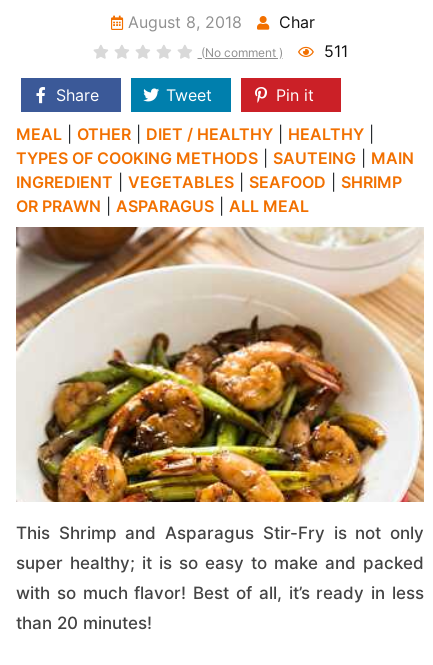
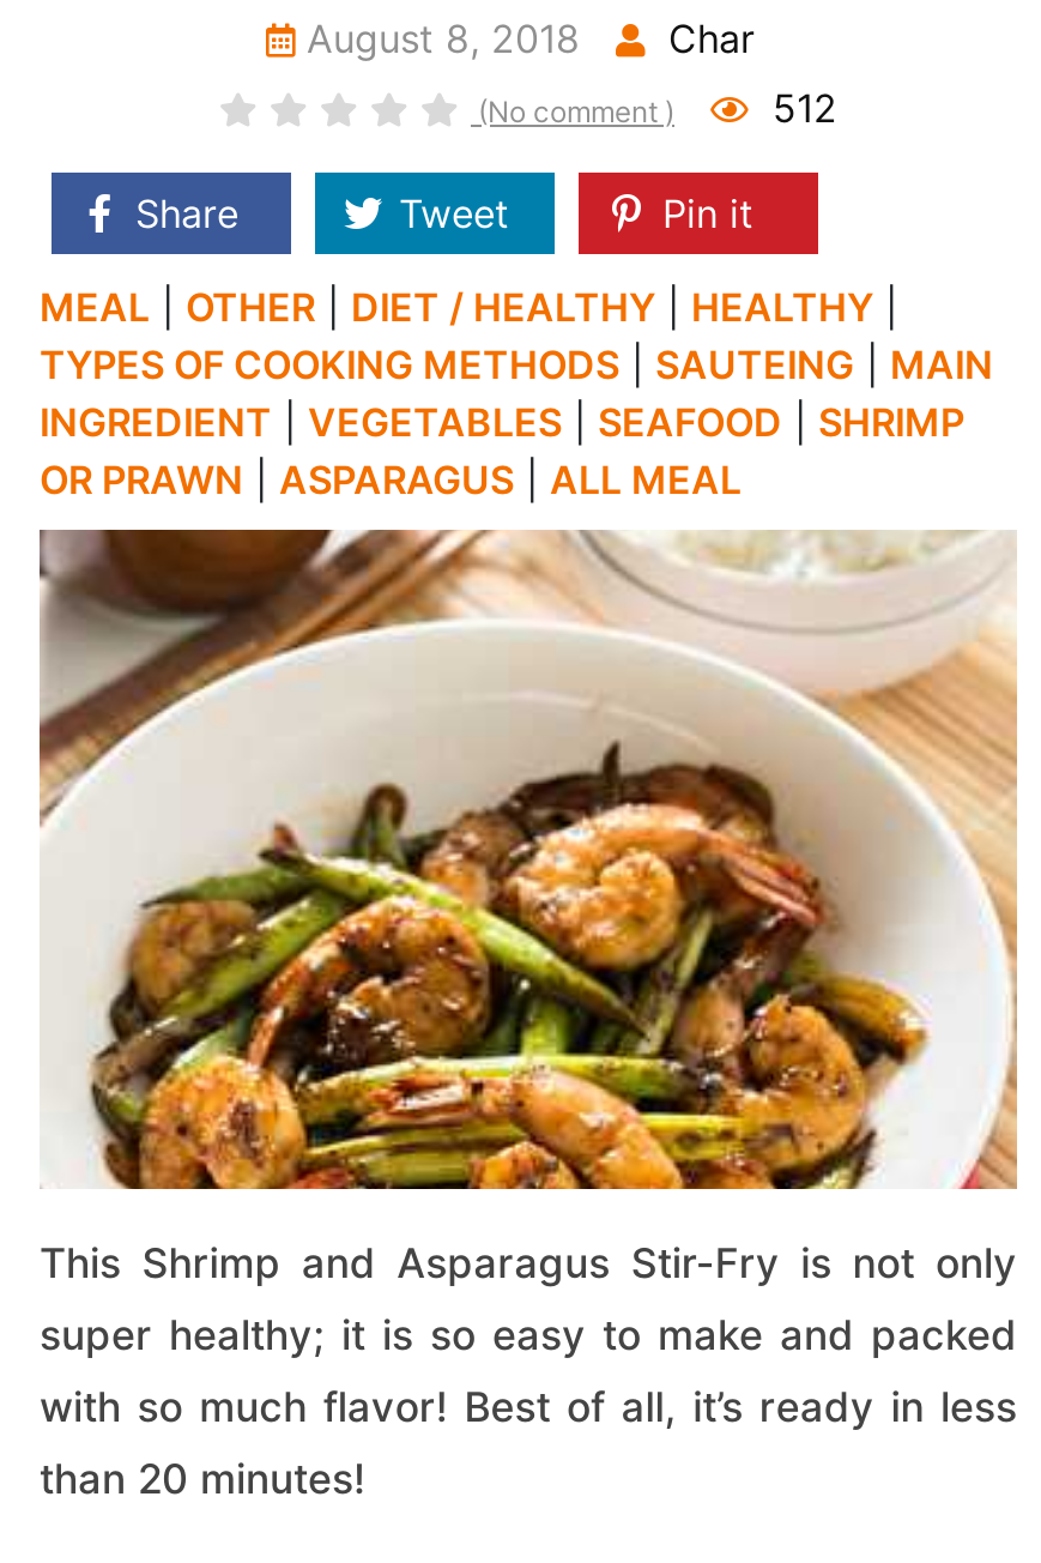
[323,41,347,61] 511 -> [773,84,837,132] 512

